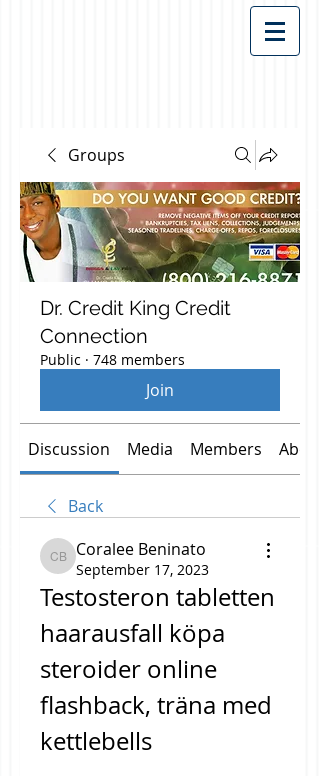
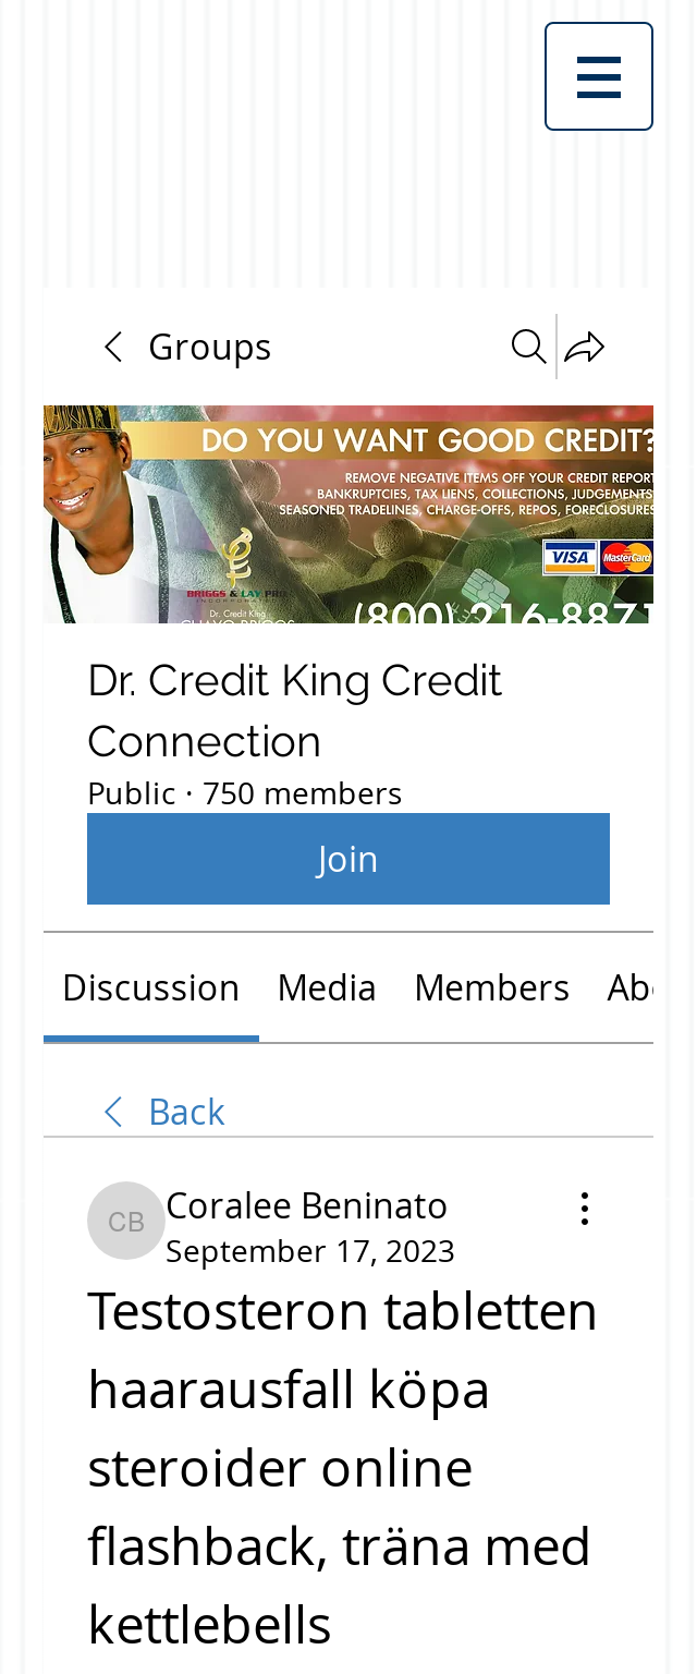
[40,350,185,369] Public · 748 members -> [87,772,403,813] Public · 750 members

